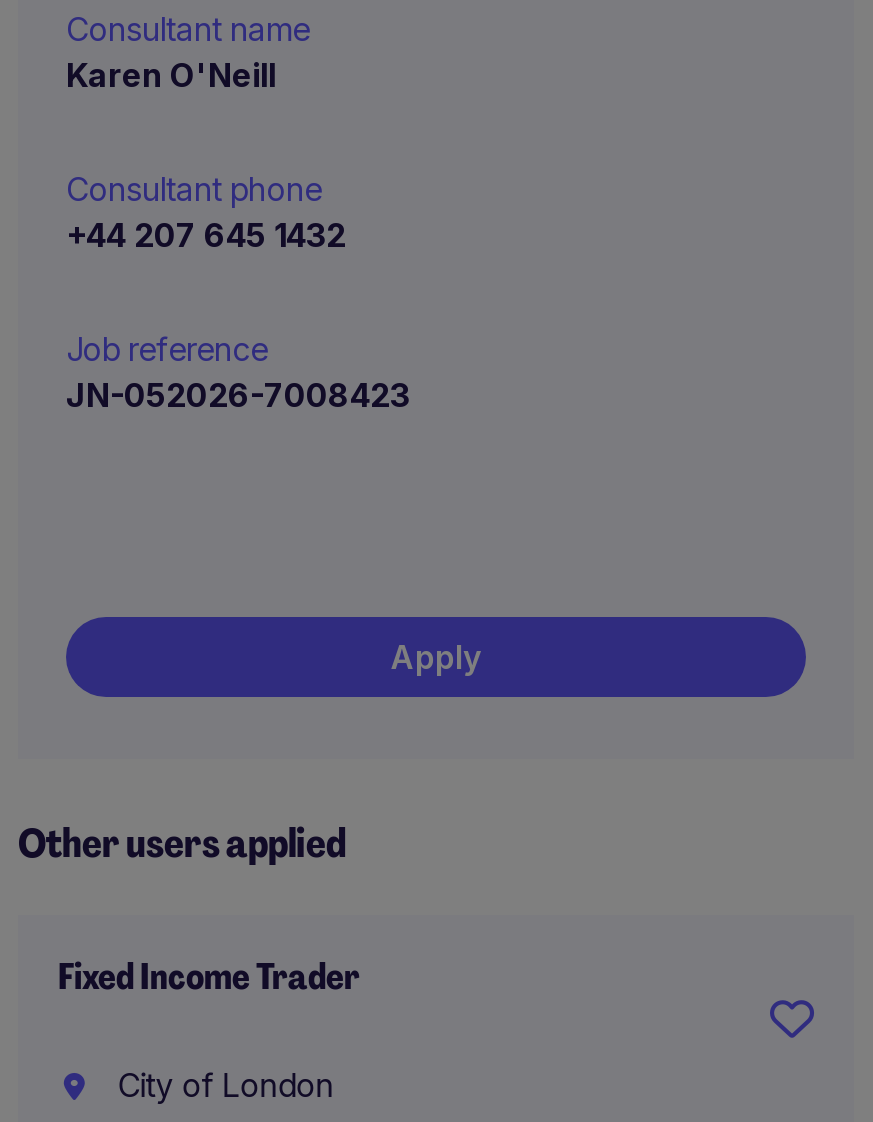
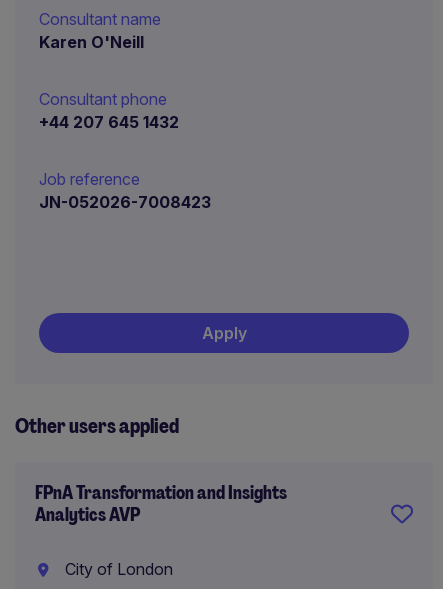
[58,953,360,1001] Fixed Income Trader -> [35,481,287,527] FPnA Transformation and Insights | Analytics AVP

